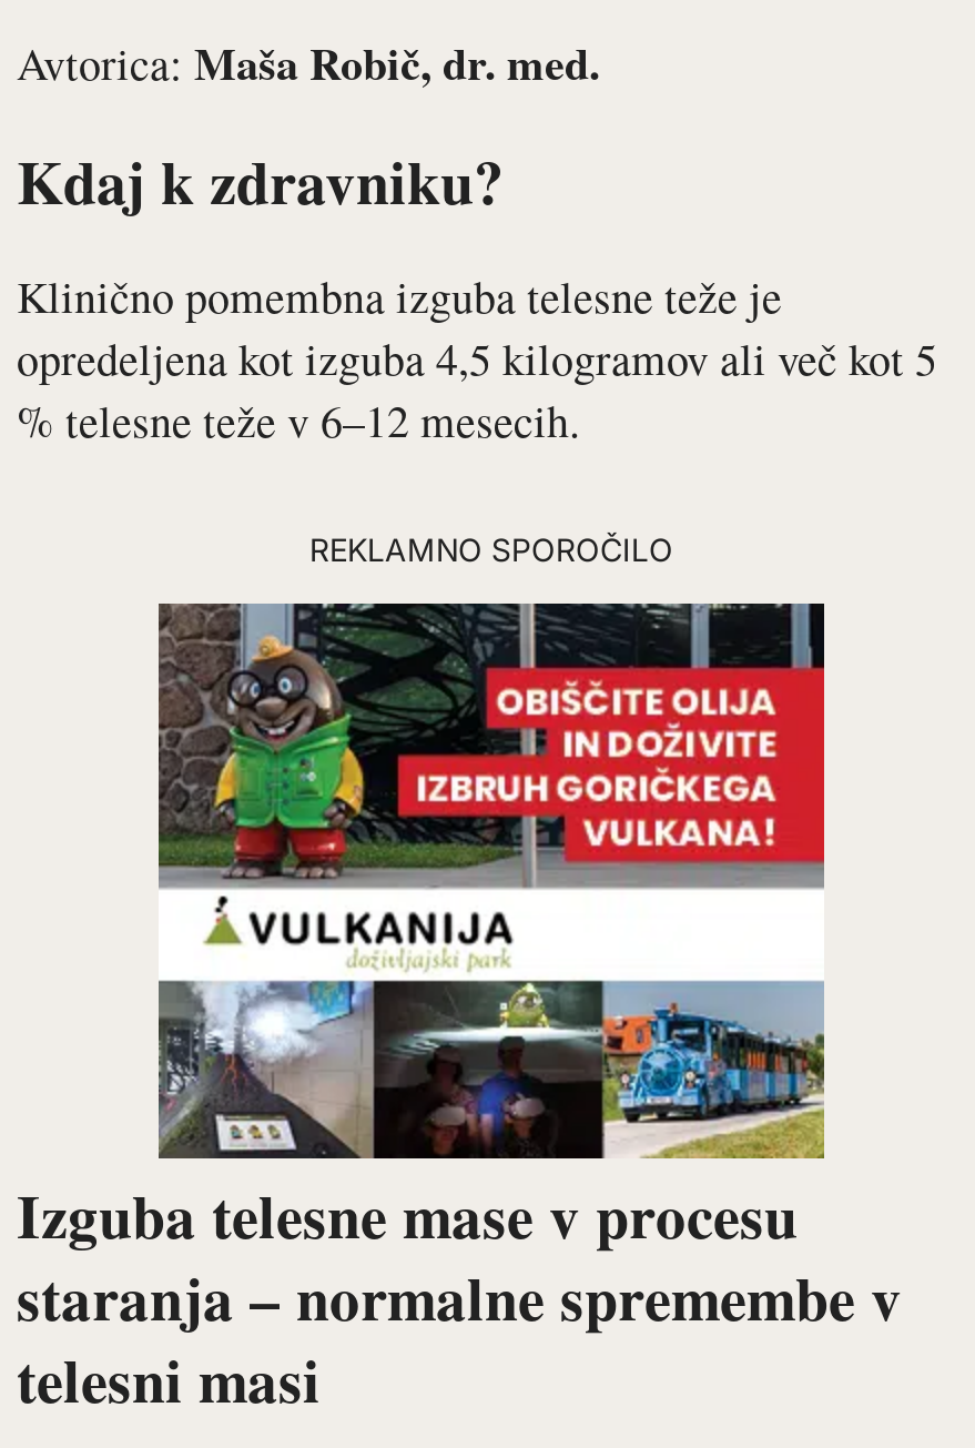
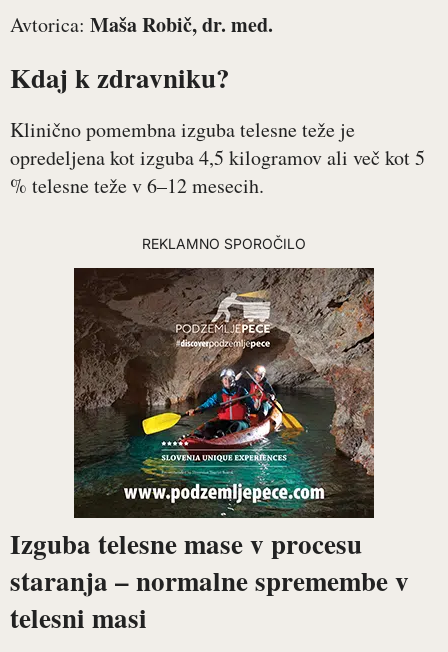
[159,601,826,1161] [image] -> [73,267,375,519] [image]

